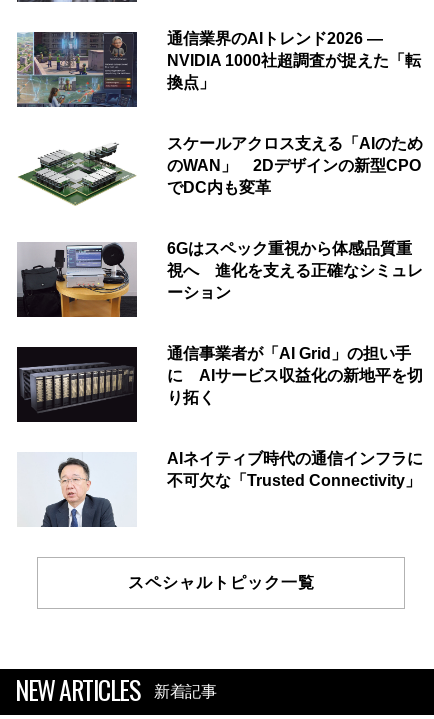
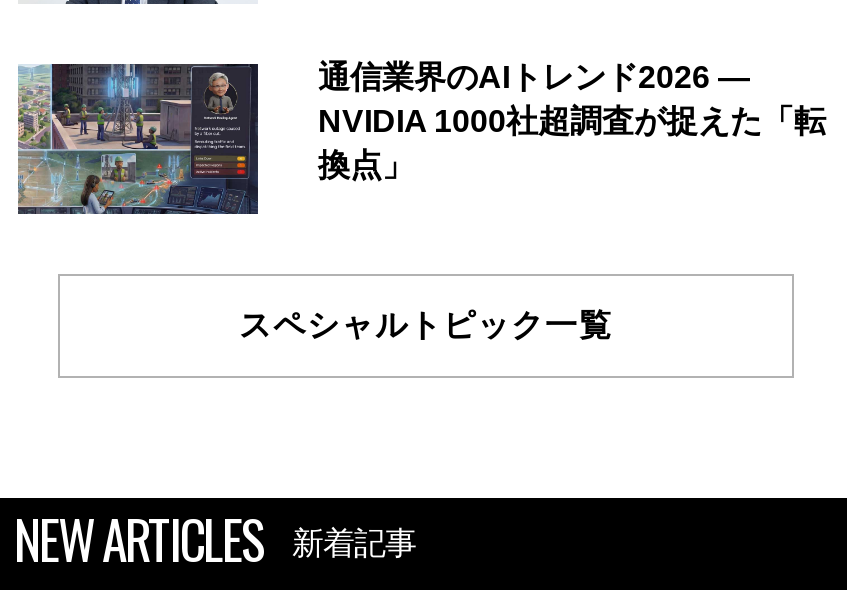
[18,135,423,206] [image] | スケールアクロス支える「AIのため | のWAN」 2Dデザインの新型CPO | でDC内も変革 -> none
[16,240,423,318] [image] | 6Gはスペック重視から体感品質重 | 視へ 進化を支える正確なシミュレ | ーション -> none
[16,345,423,423] [image] | 通信事業者が「AI Grid」の担い手 | に AIサービス収益化の新地平を切 | り拓く -> none
[40,453,118,527] [image] -> none
[167,450,423,489] AIネイティブ時代の通信インフラに | 不可欠な「Trusted Connectivity」 -> none

